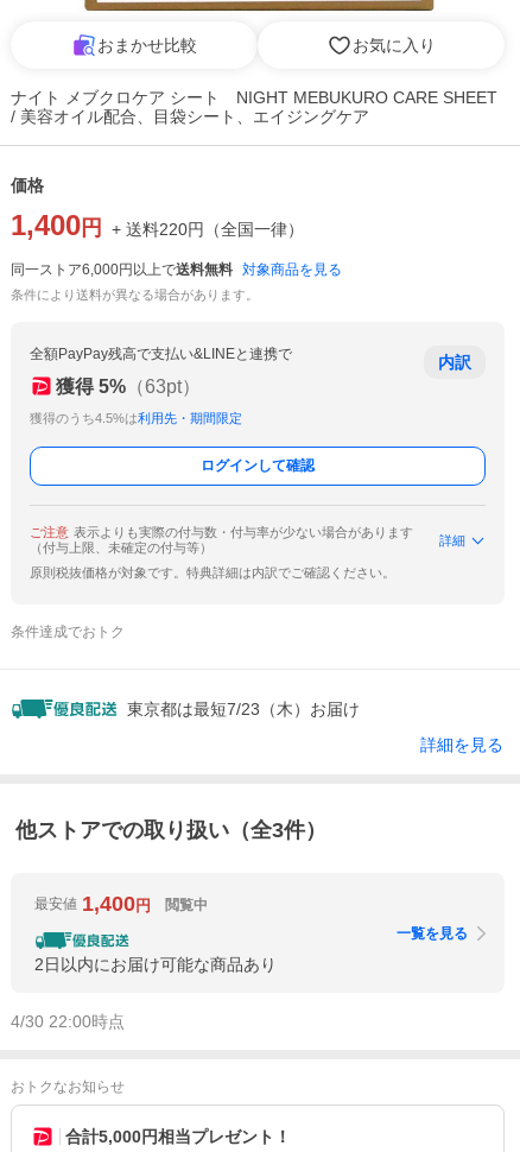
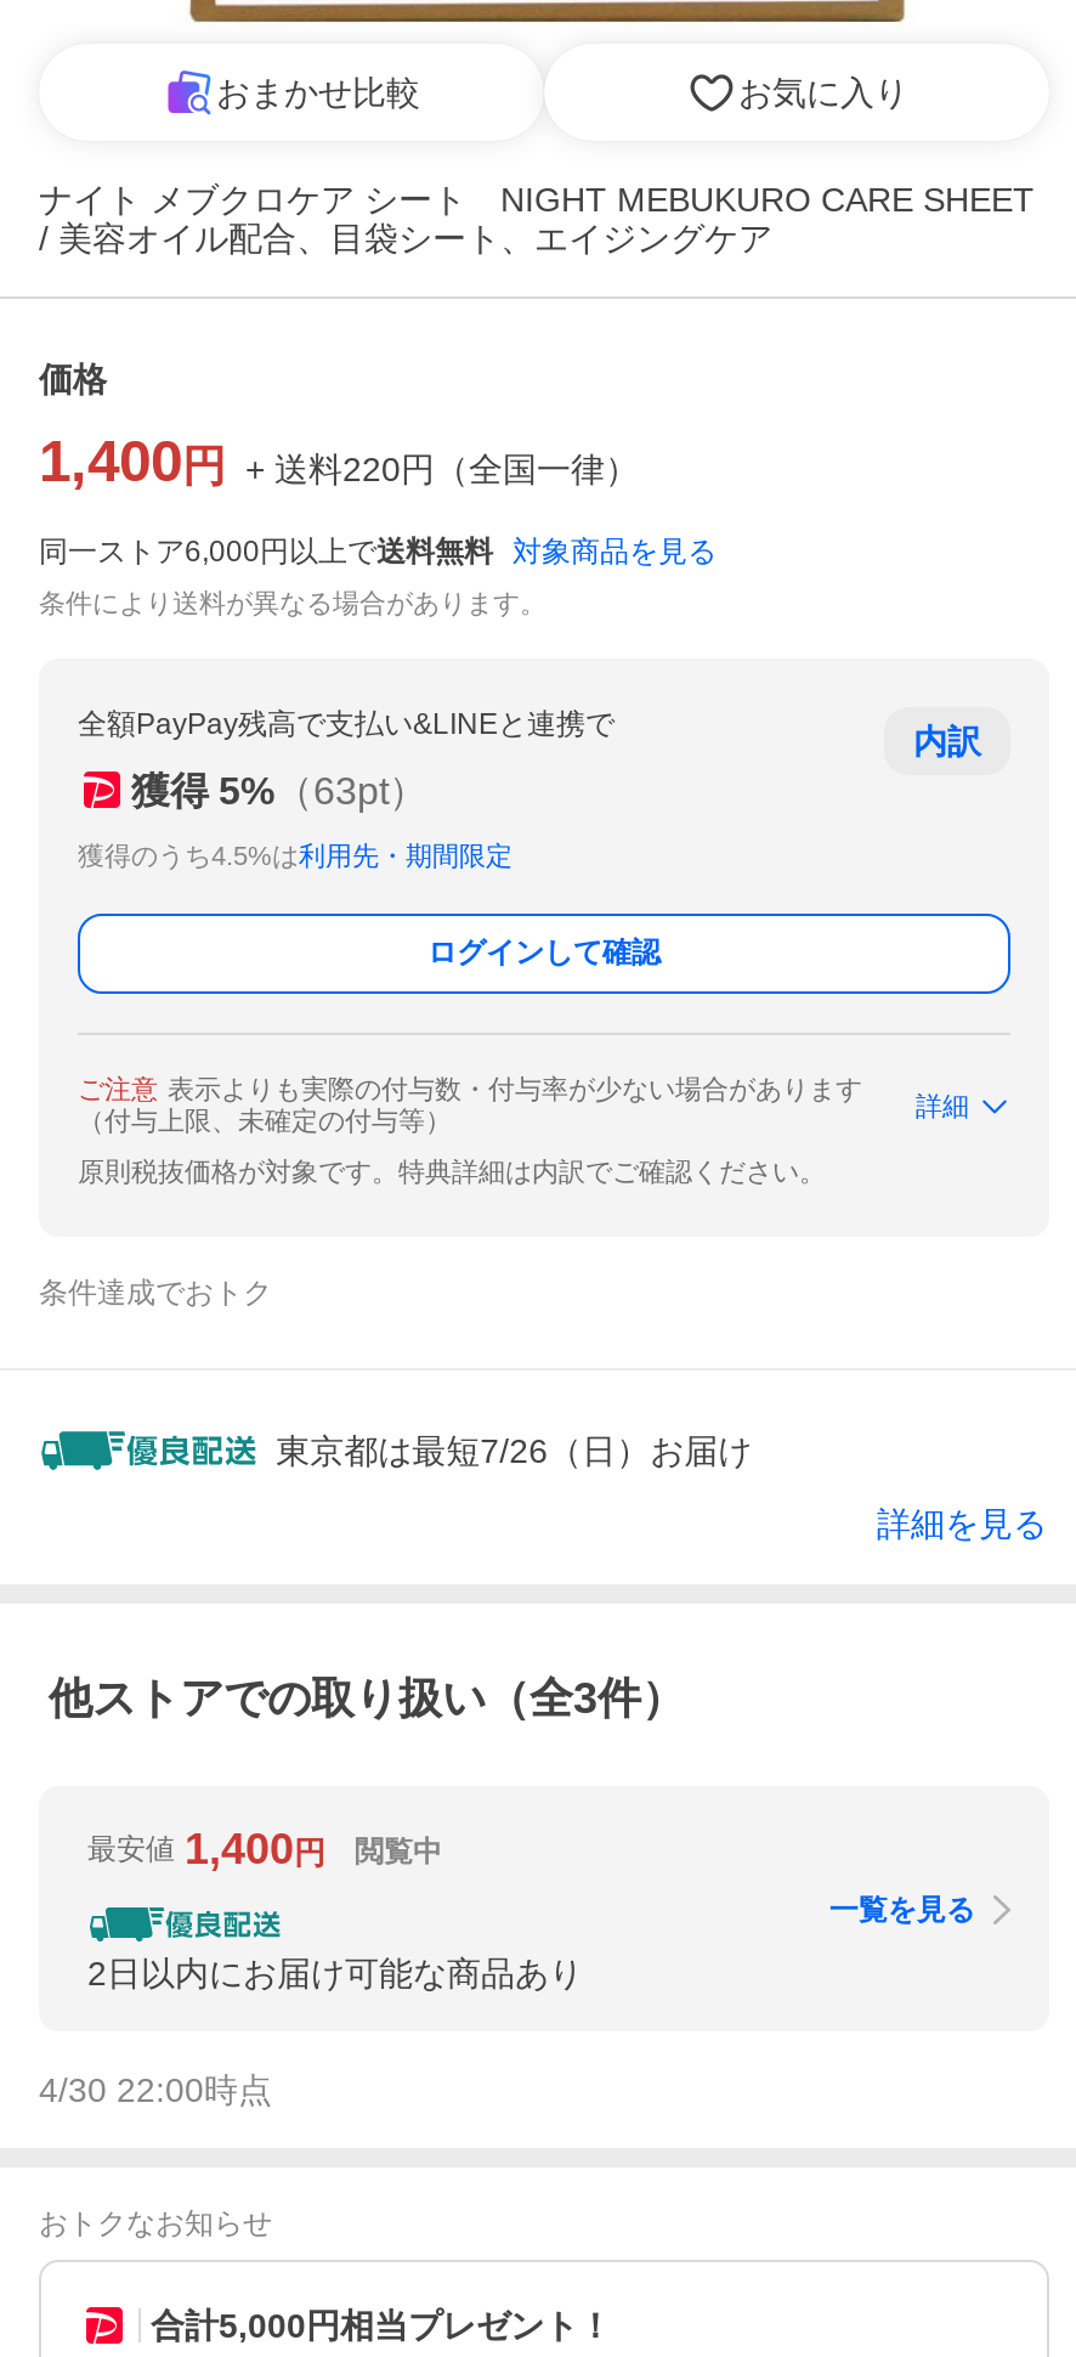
[127,700,359,719] 東京都は最短7/23（木）お届け -> [276,1431,752,1470] 東京都は最短7/26（日）お届け

